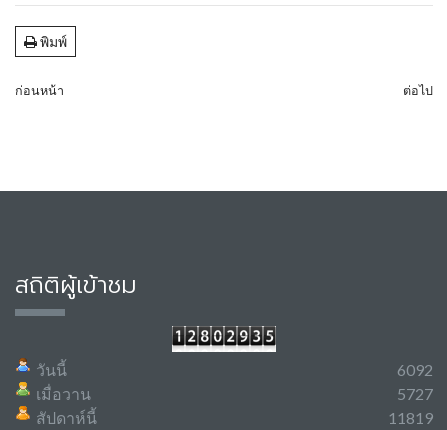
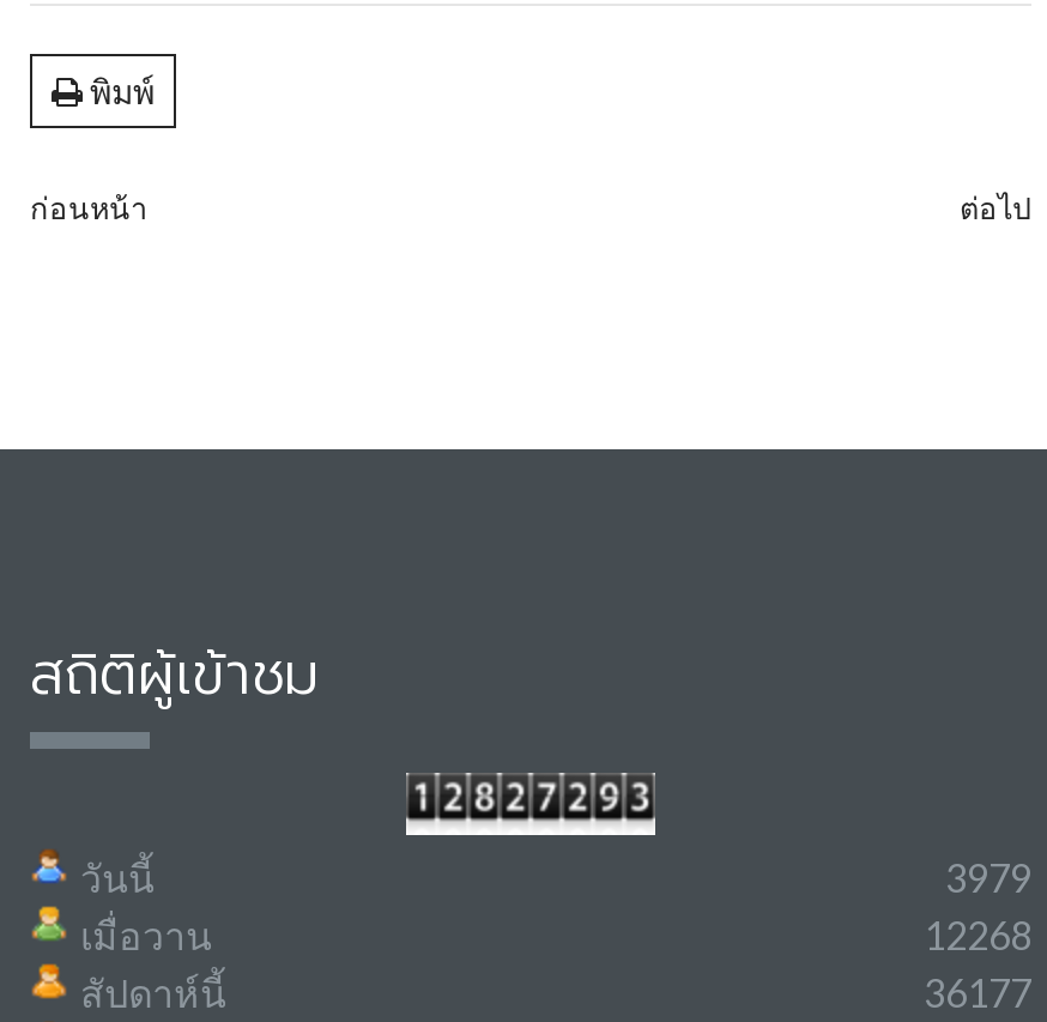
[397,360,433,379] 6092 -> [945,854,1031,899] 3979
[397,384,433,403] 5727 -> [924,911,1031,957] 12268
[388,408,433,427] 11819 -> [924,969,1031,1014] 36177

